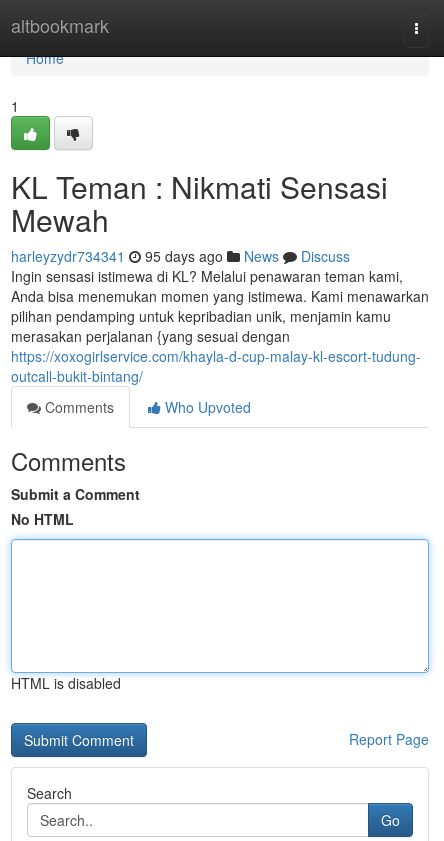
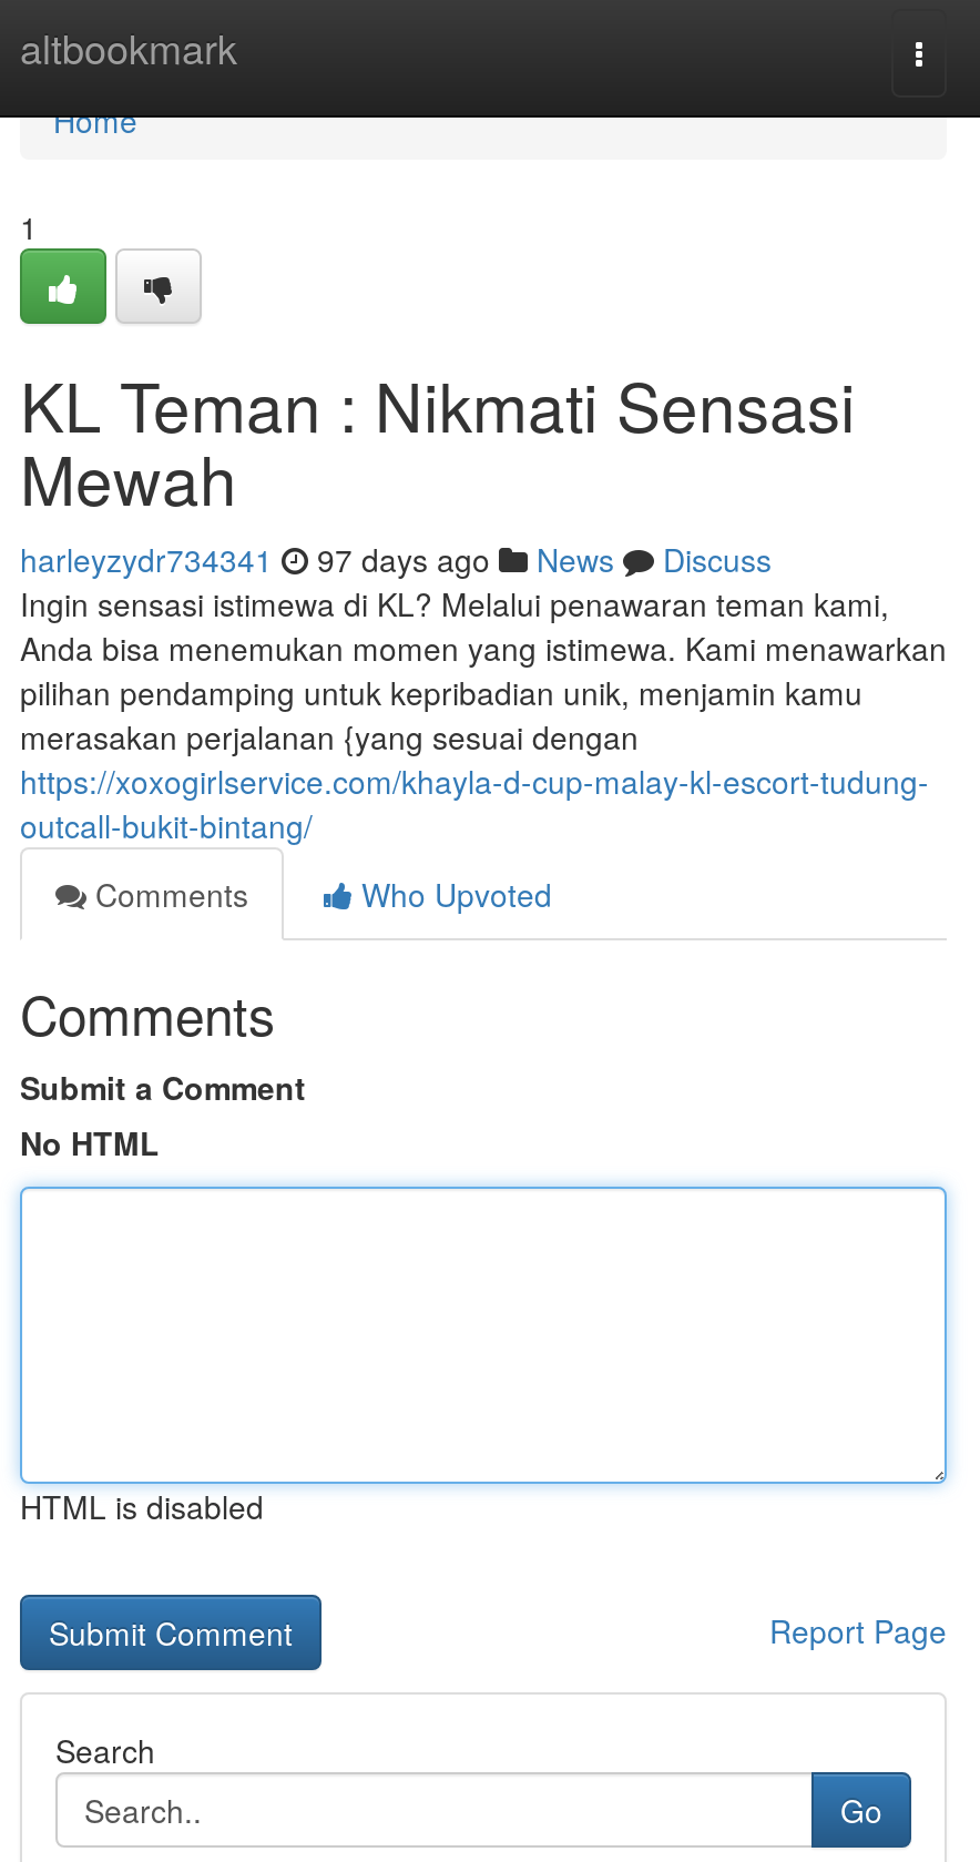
[11,246,350,266] harleyzydr734341 95 days ago News Discuss -> [20,537,772,581] harleyzydr734341 97 days ago News Discuss

